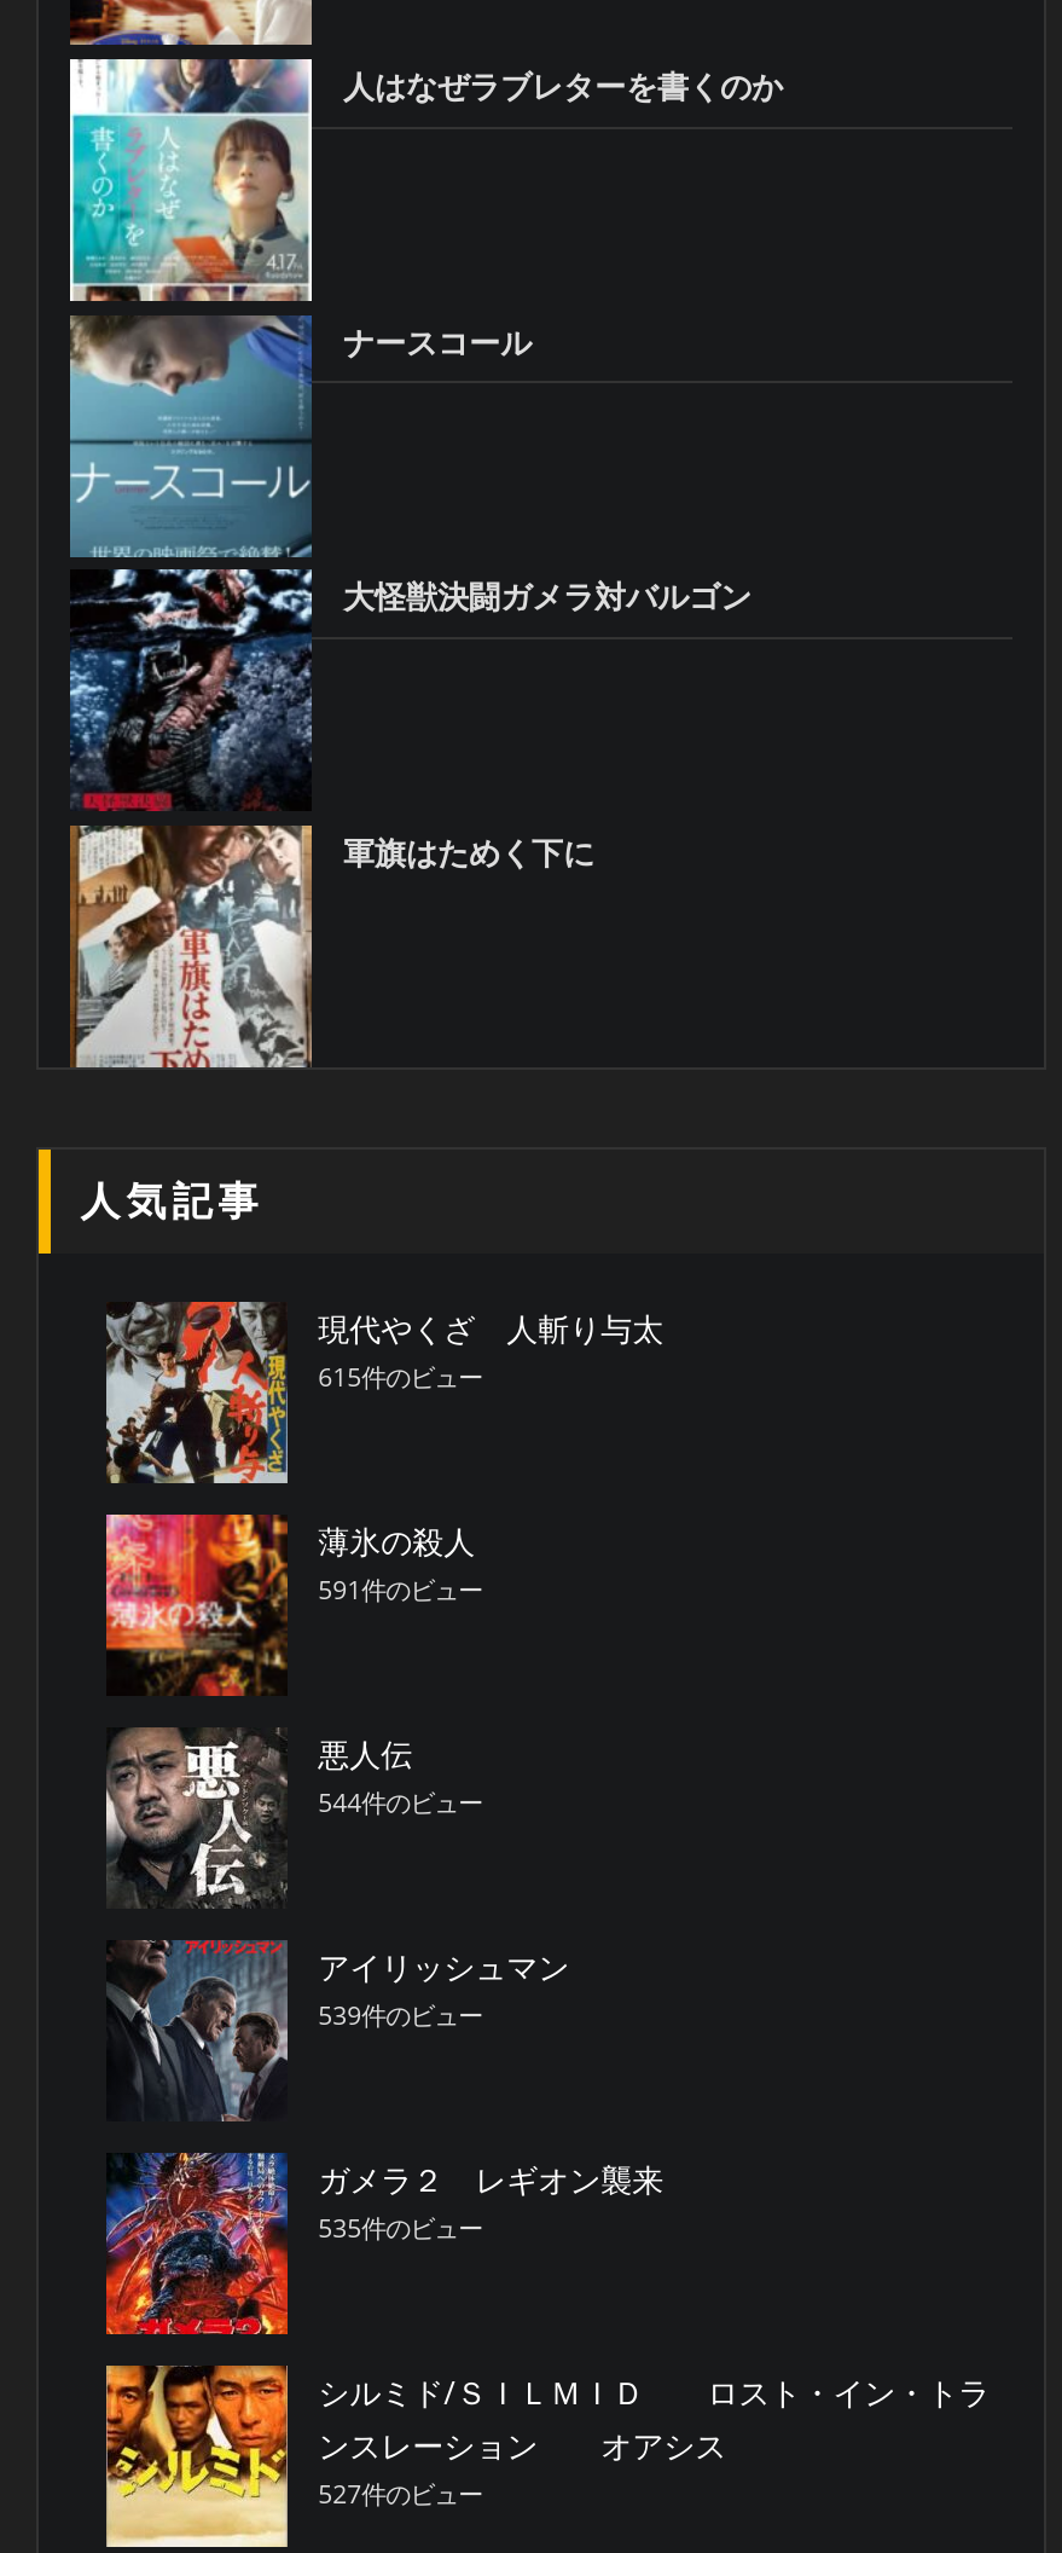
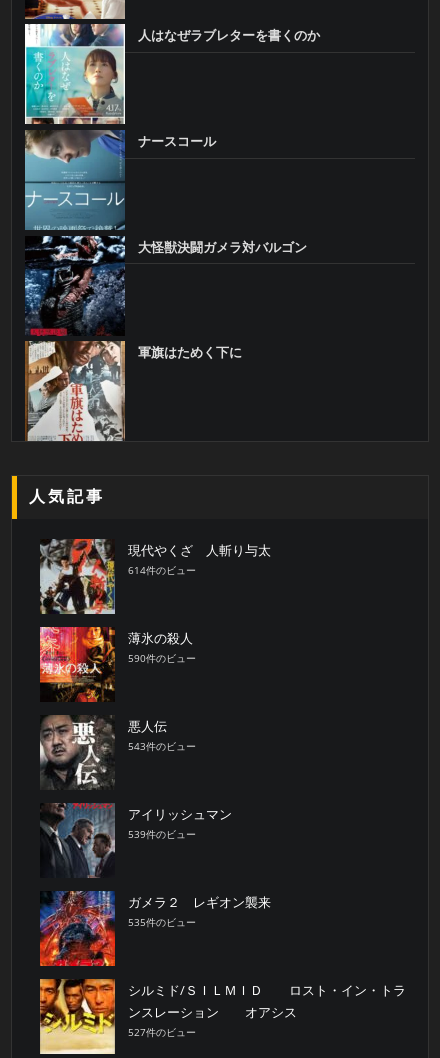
[318,1361,482,1394] 615件のビュー -> [128,563,196,577] 614件のビュー
[318,1573,482,1607] 591件のビュー -> [128,651,196,665] 590件のビュー
[318,1786,482,1820] 544件のビュー -> [128,739,196,753] 543件のビュー

